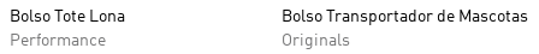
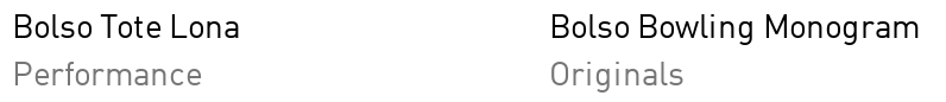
[282,8,528,25] Bolso Transportador de Mascotas -> [549,12,920,45] Bolso Bowling Monogram

